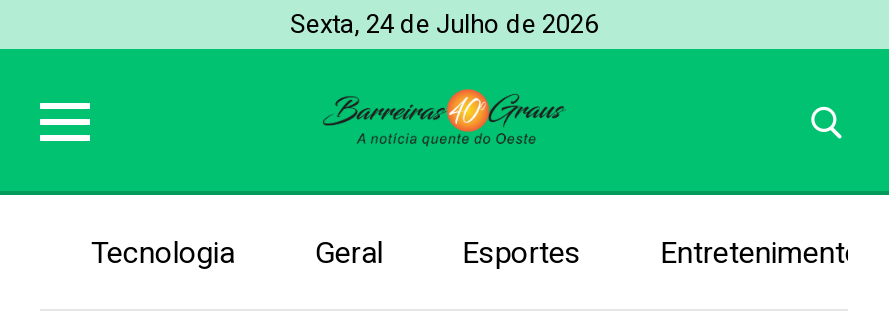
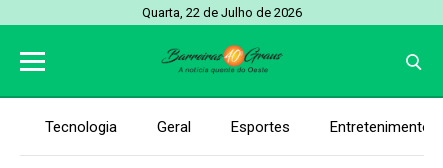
[290,9,598,39] Sexta, 24 de Julho de 2026 -> [142,5,302,20] Quarta, 22 de Julho de 2026

